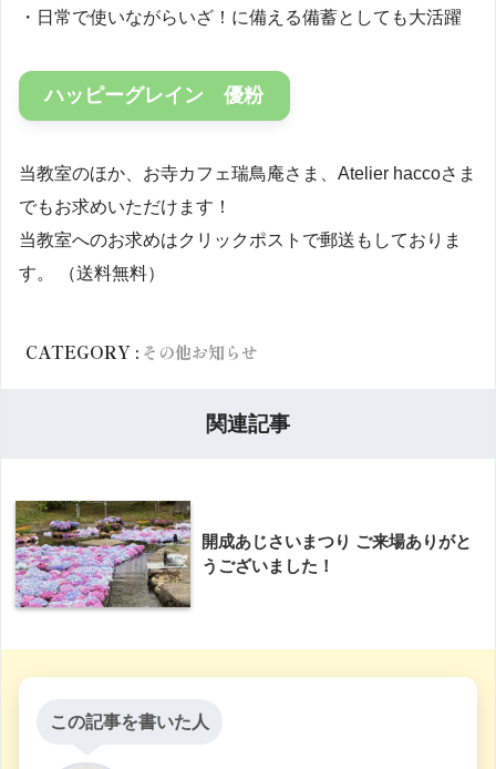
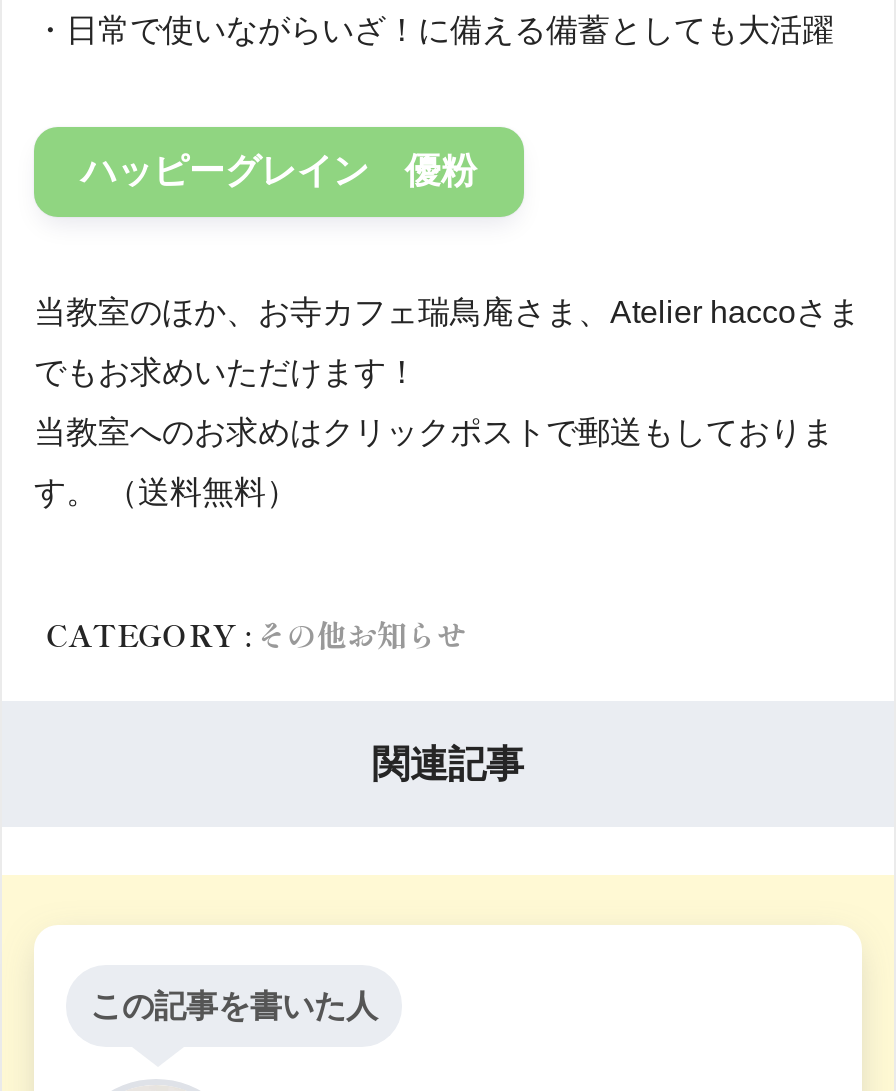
[13,500,472,609] [image] | 開成あじさいまつり ご来場ありがと | うございました！ -> none

